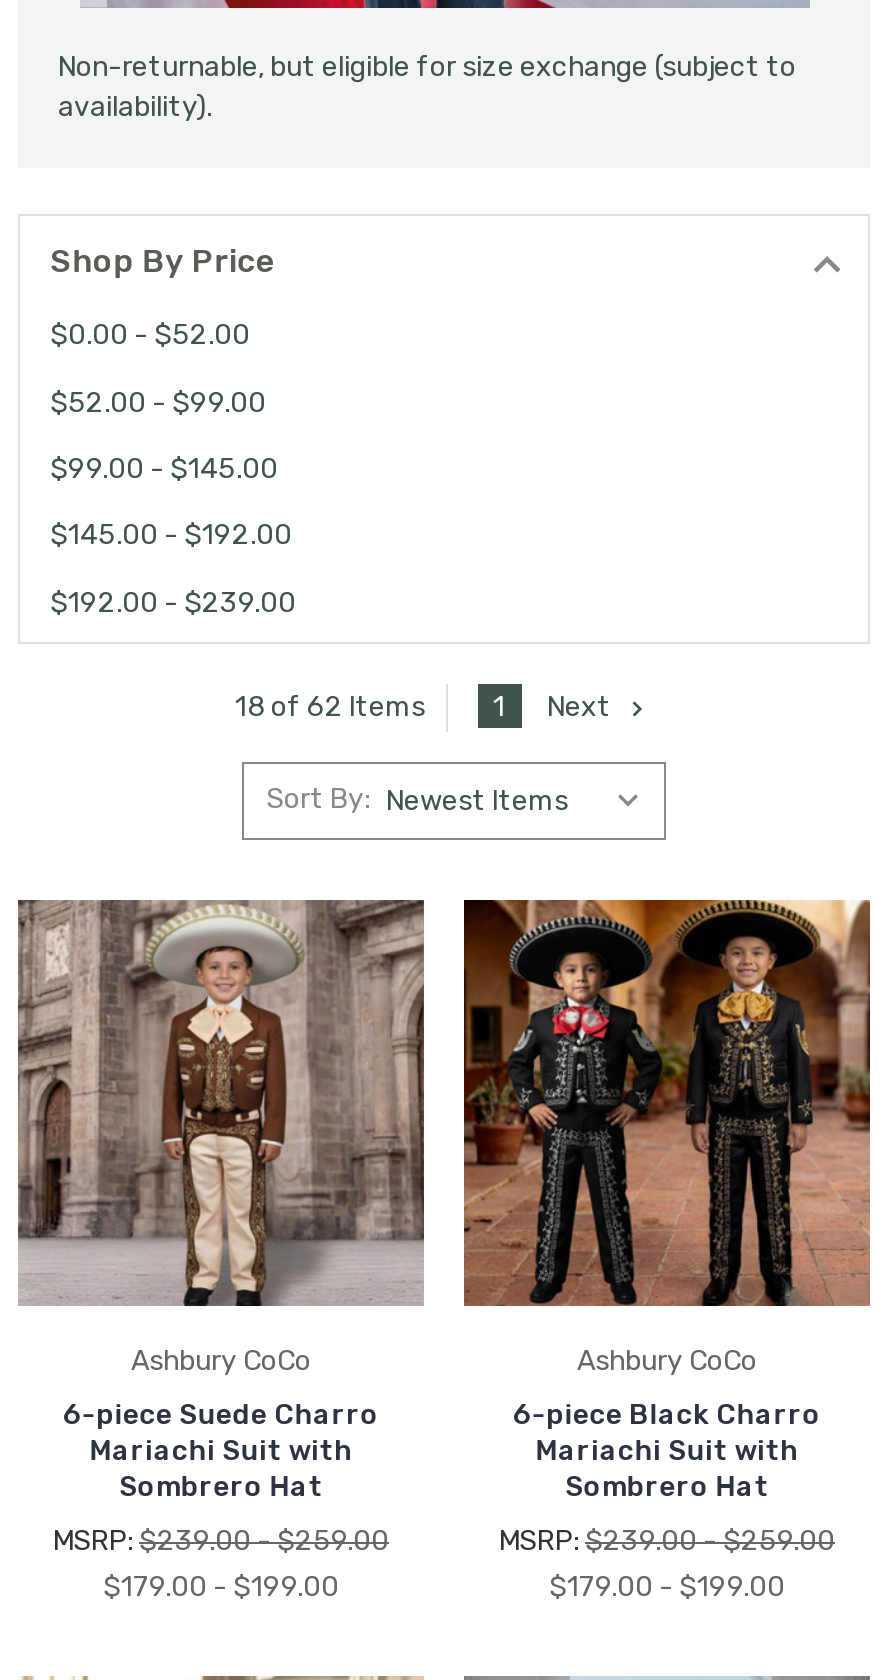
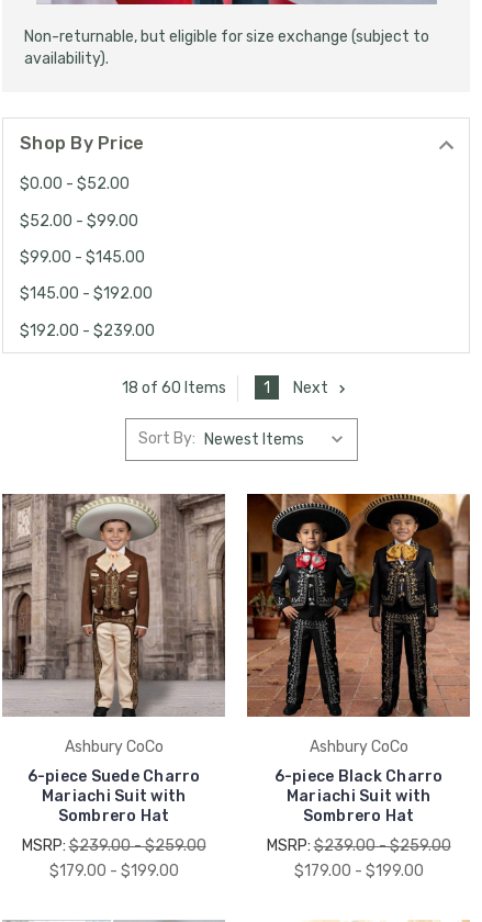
[235,689,611,724] 18 of 62 Items 1 Next -> [121,378,328,398] 18 of 60 Items 1 Next

